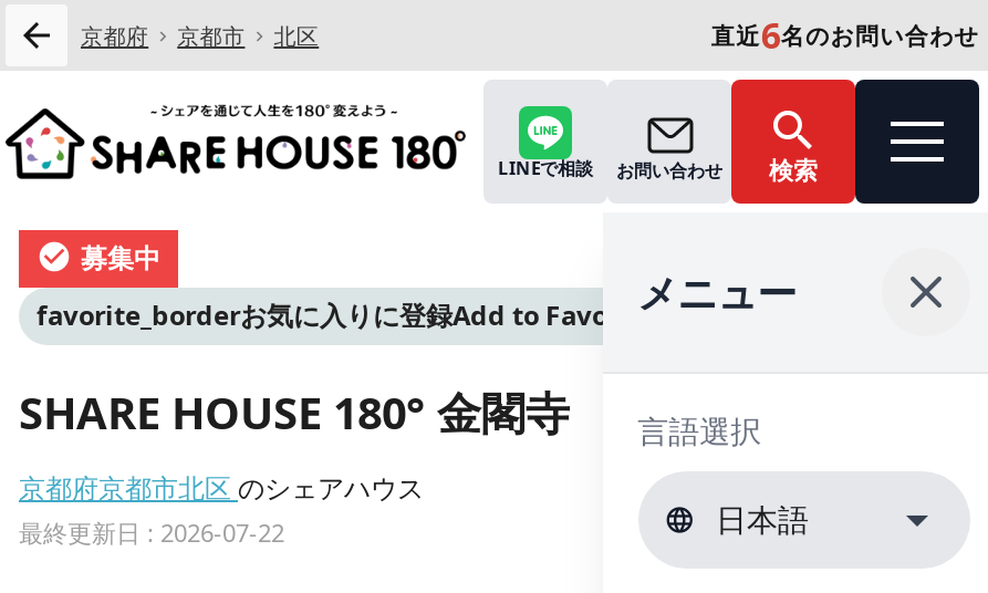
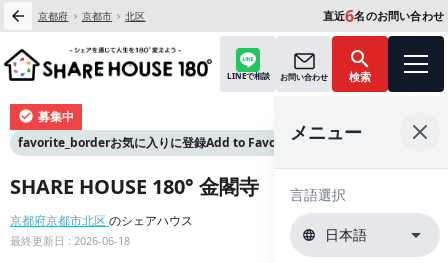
[19,516,284,549] 最終更新日 : 2026-07-22 -> [10,233,130,248] 最終更新日 : 2026-06-18

